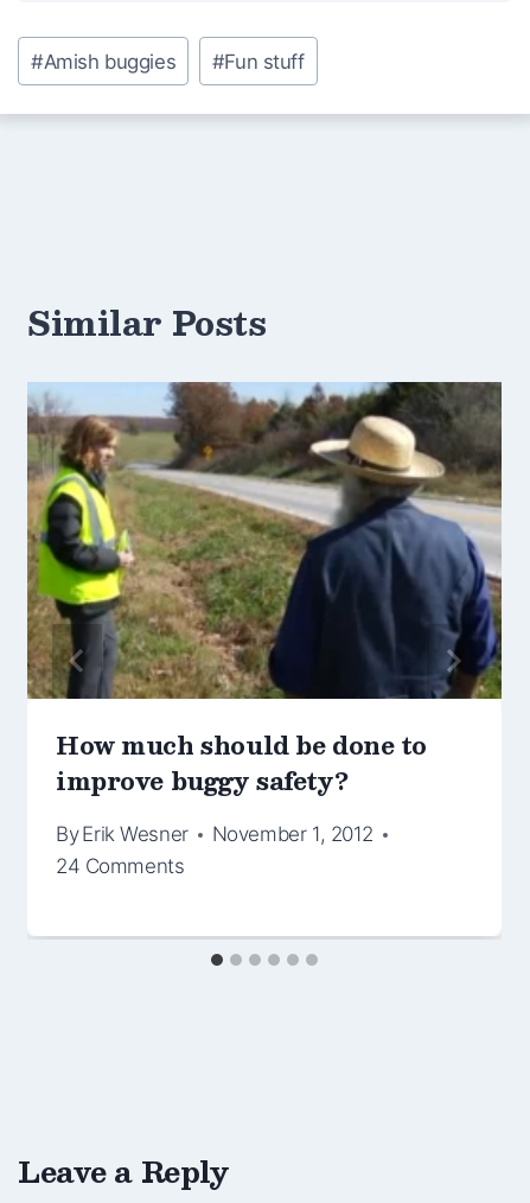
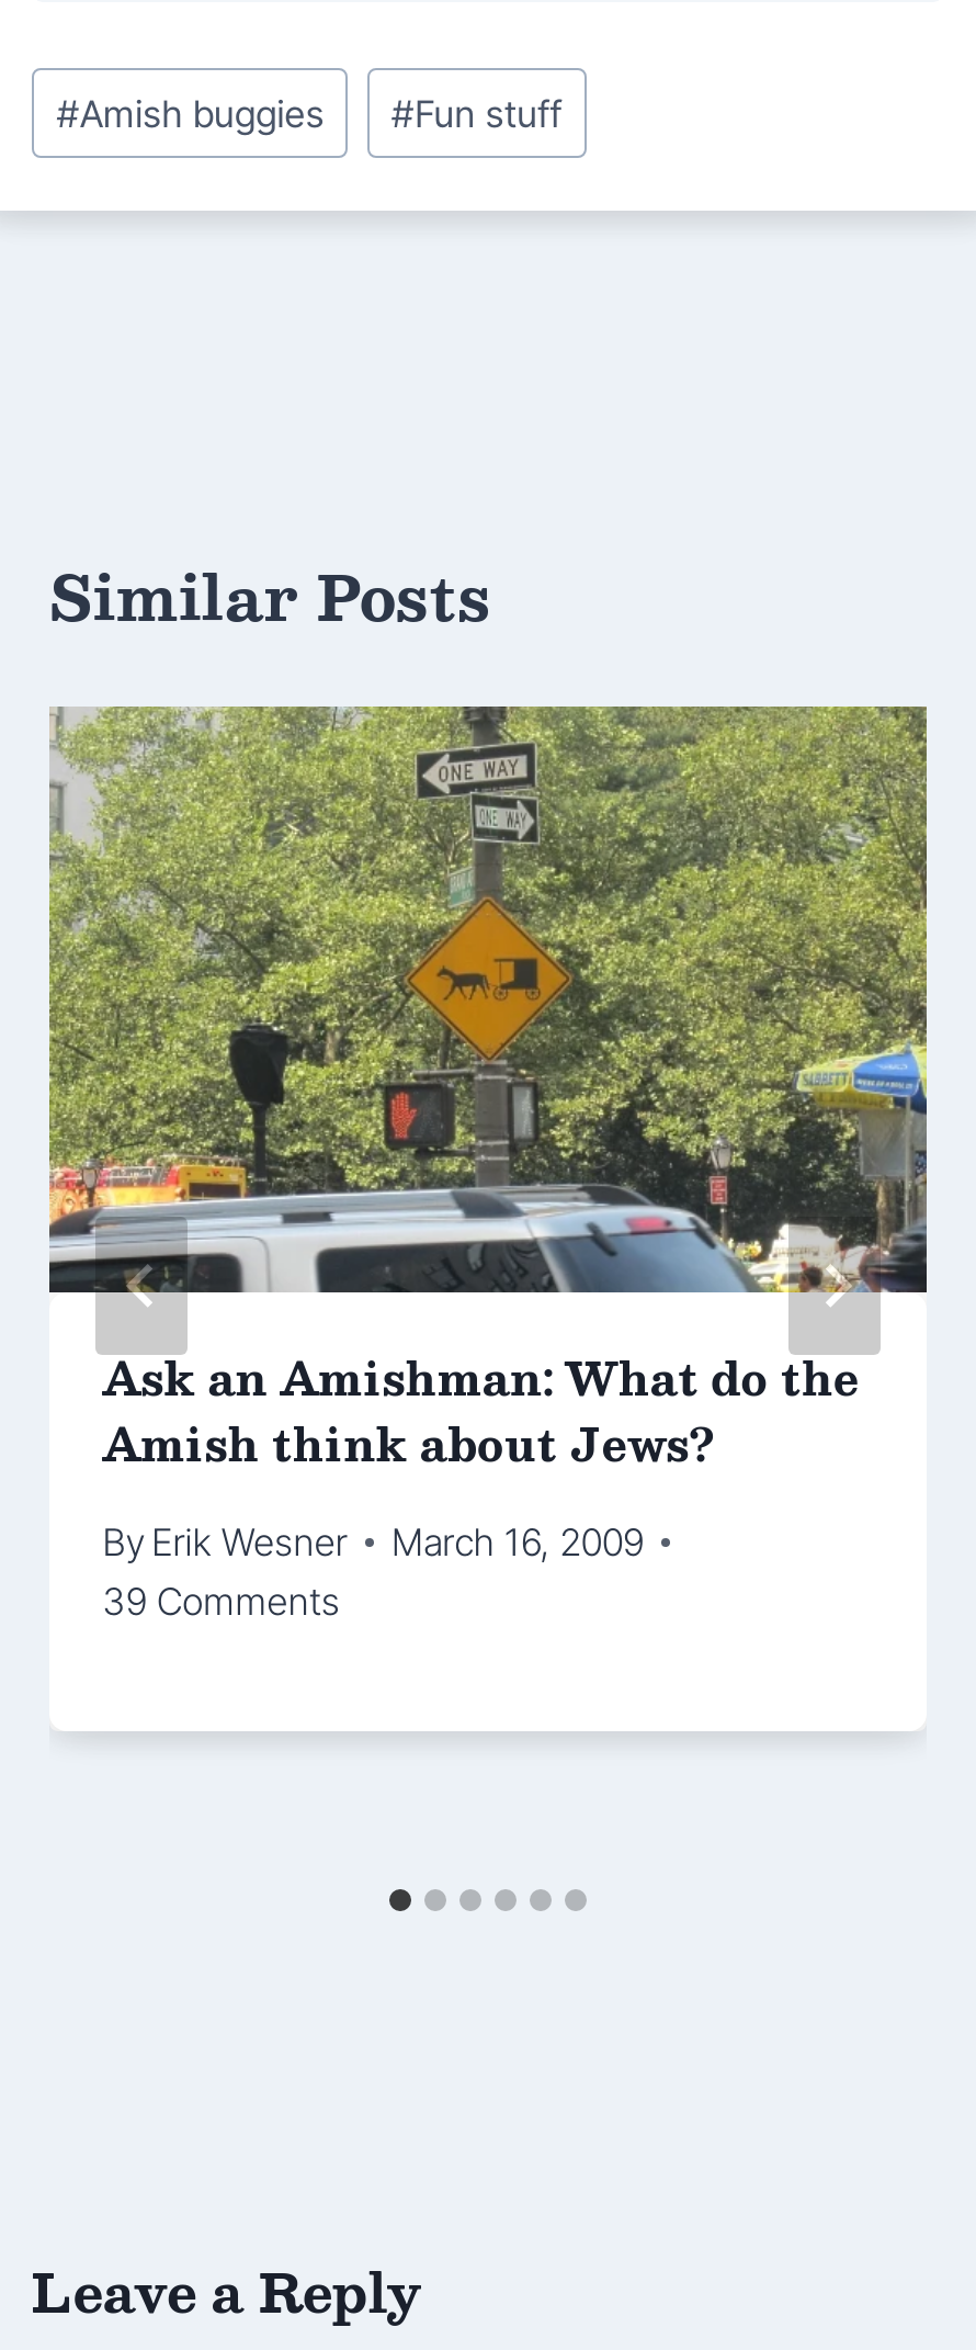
[26,381,503,801] [image] | How much should be done to | improve buggy safety? -> [47,704,929,1481] [image] | Ask an Amishman: What do the | Amish think about Jews?
[56,822,373,878] November 1, 2012 | 24 Comments -> [102,1521,644,1624] March 16, 2009 | 39 Comments

